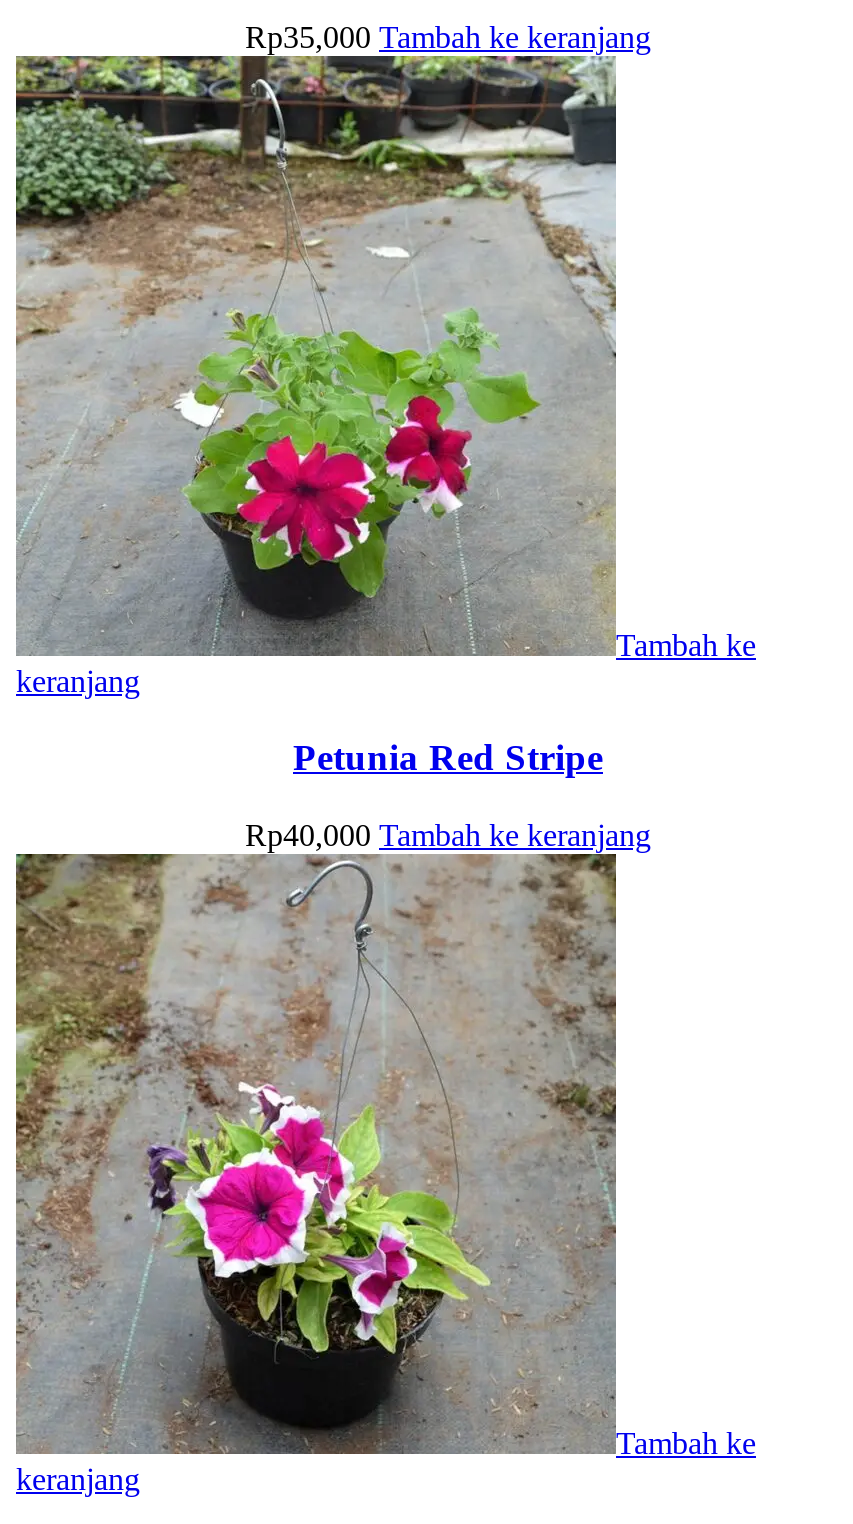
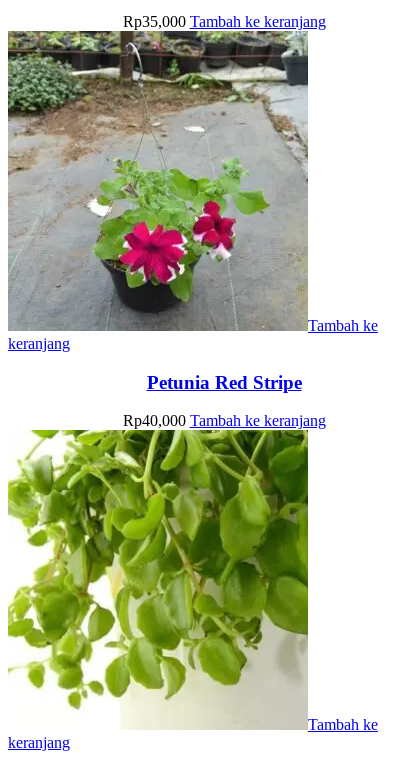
[14,852,618,1456] [image] -> [7,429,309,730] [image]

